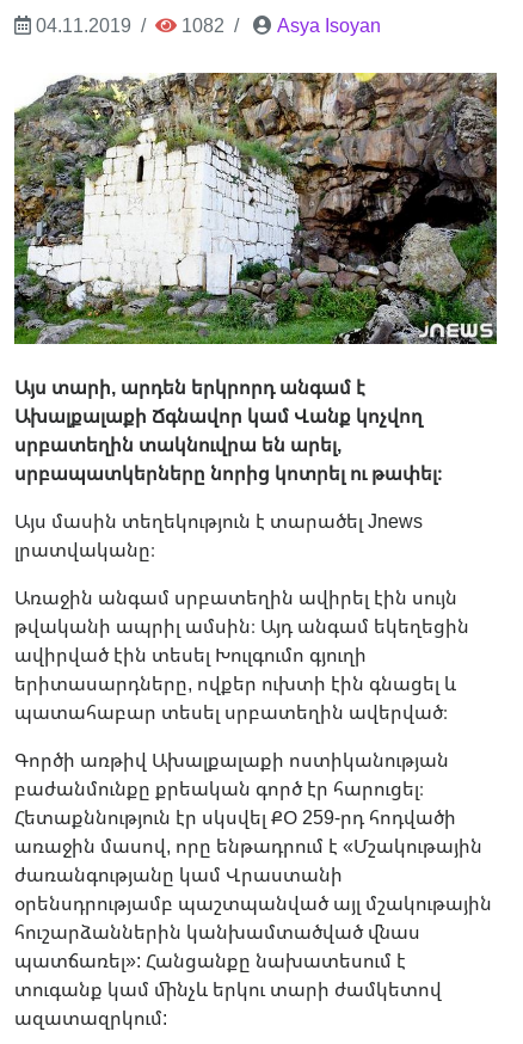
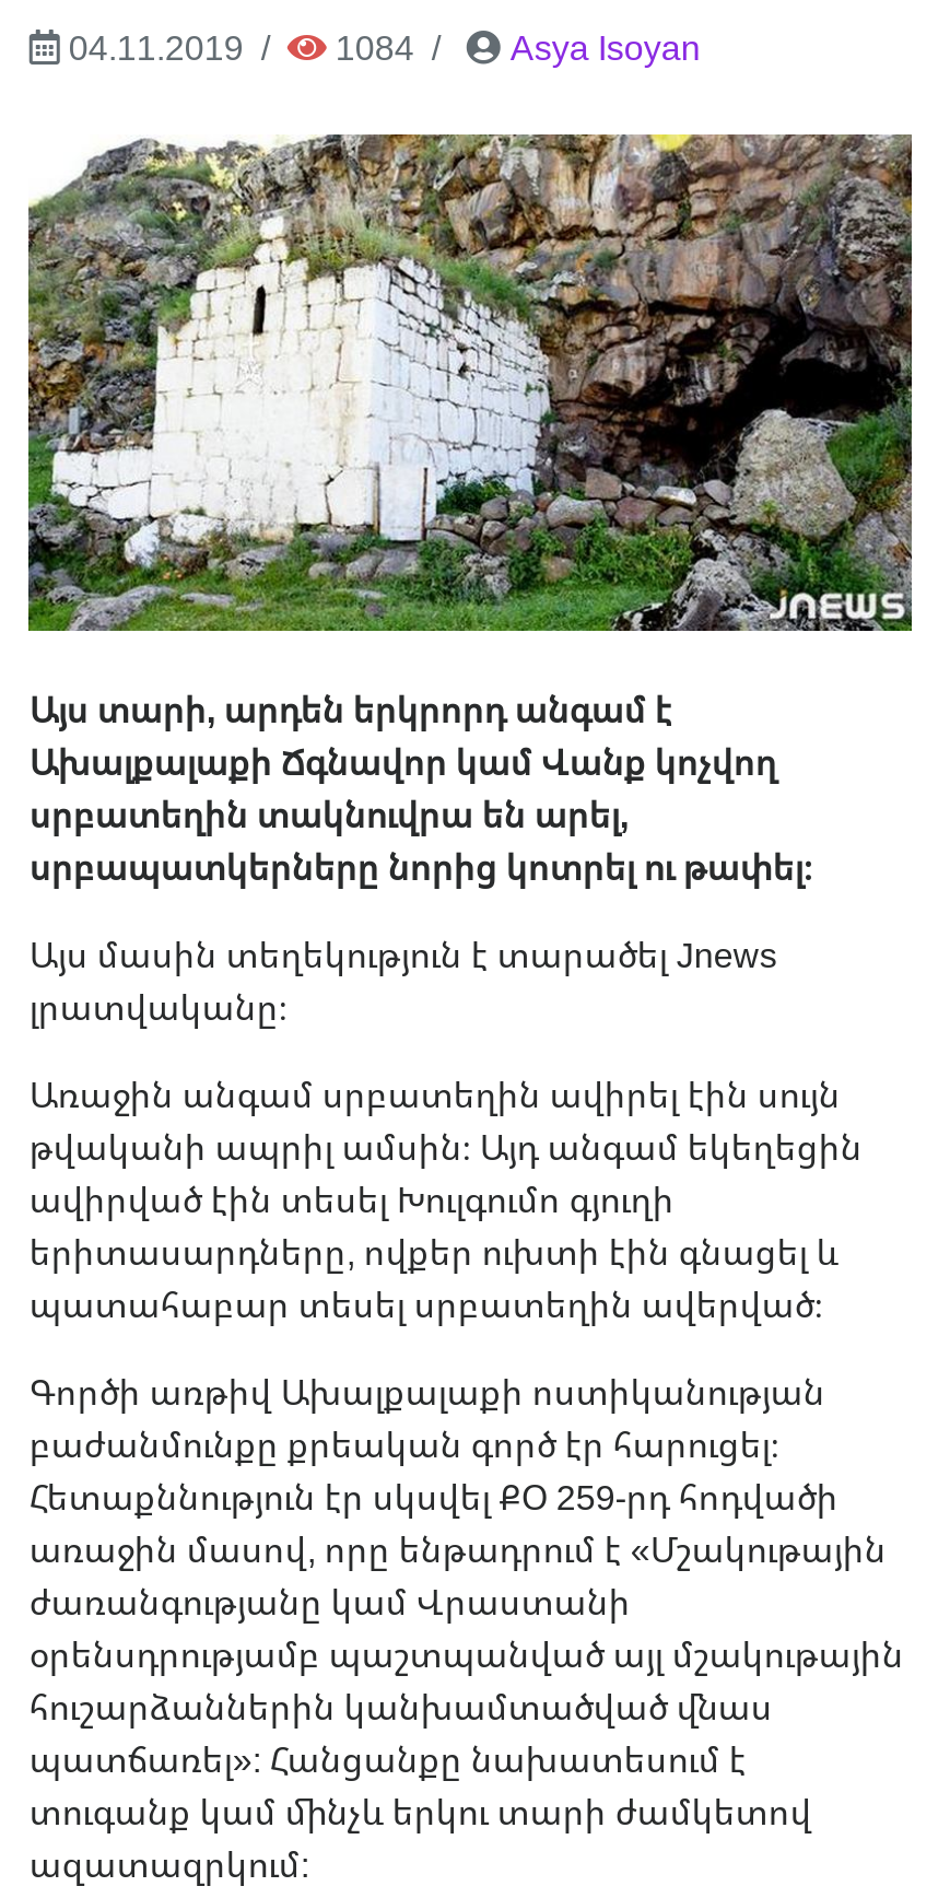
[32,12,381,38] 04.11.2019 1082 Asya Isoyan -> [60,23,701,71] 04.11.2019 1084 Asya Isoyan

